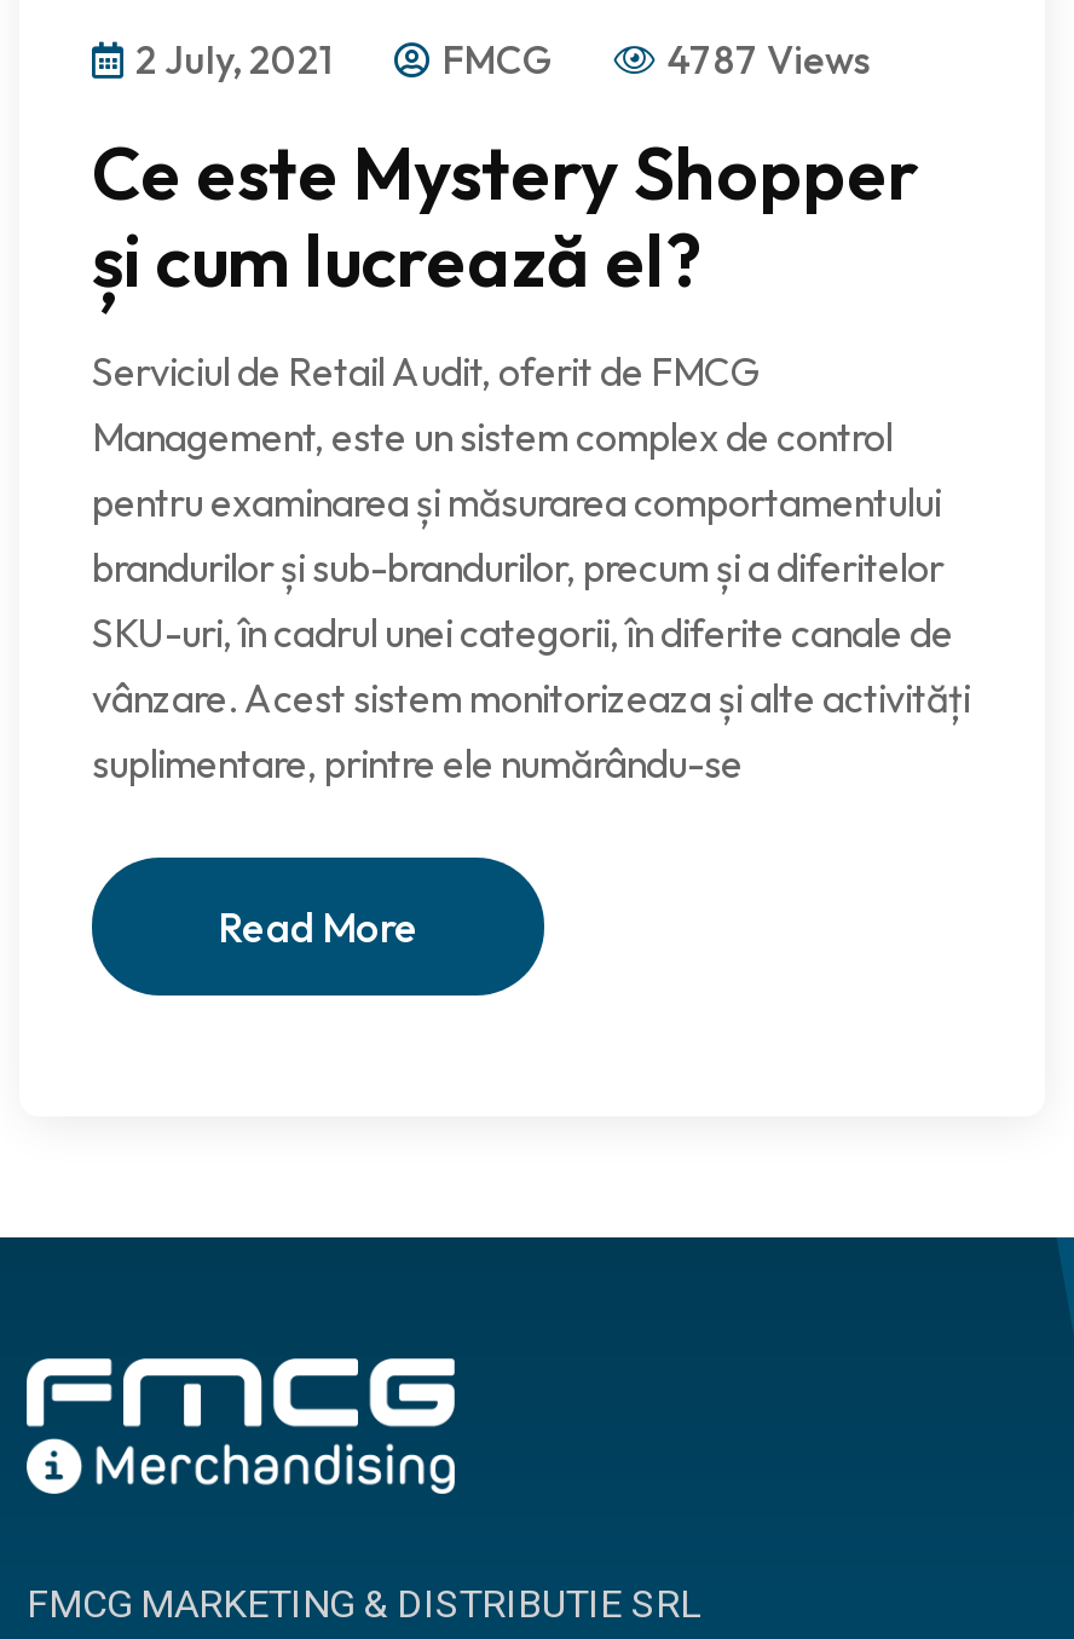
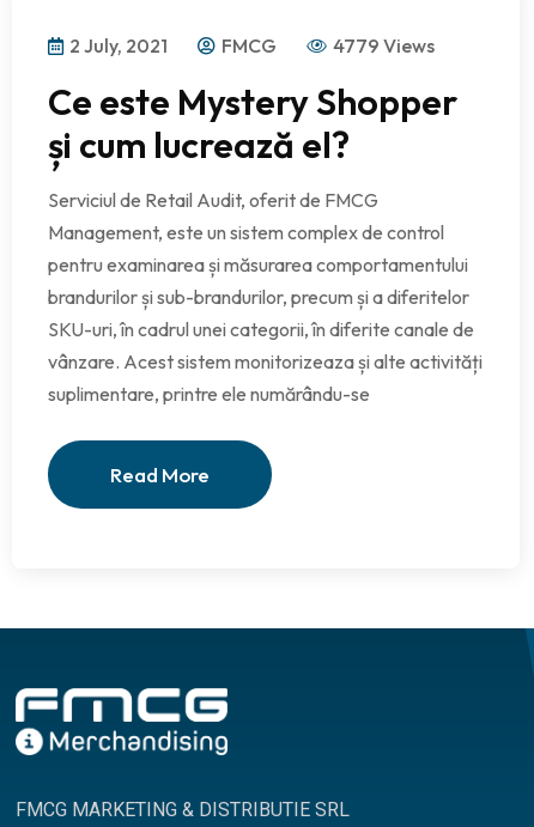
[668,35,871,83] 4787 Views -> [333,34,435,57] 4779 Views

